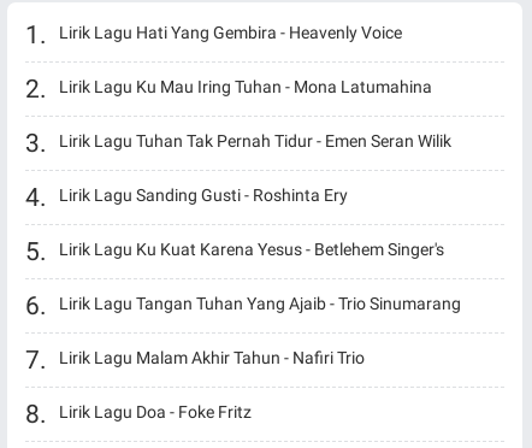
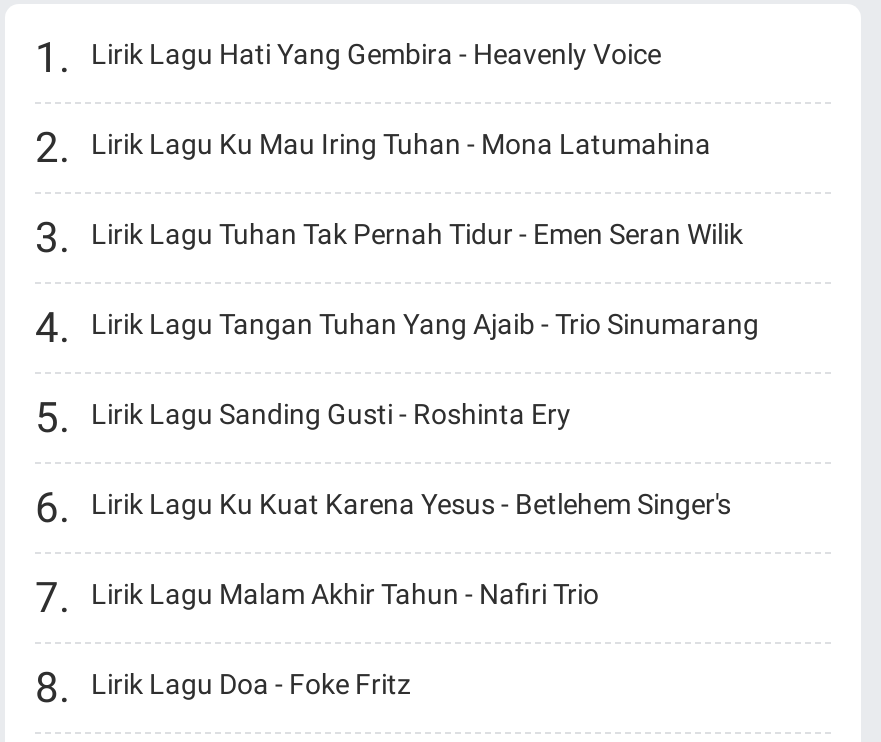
moved [59,186,444,259] -> [91,398,731,520]: Lirik Lagu Sanding Gusti - Roshinta Ery | Lirik Lagu Ku Kuat Karena Yesus - Betlehem Singer's
moved [59,294,461,313] -> [91,308,759,340]: Lirik Lagu Tangan Tuhan Yang Ajaib - Trio Sinumarang

